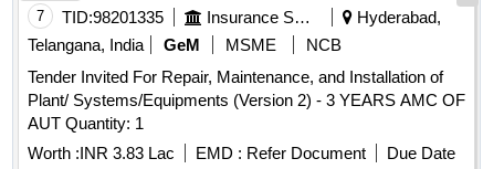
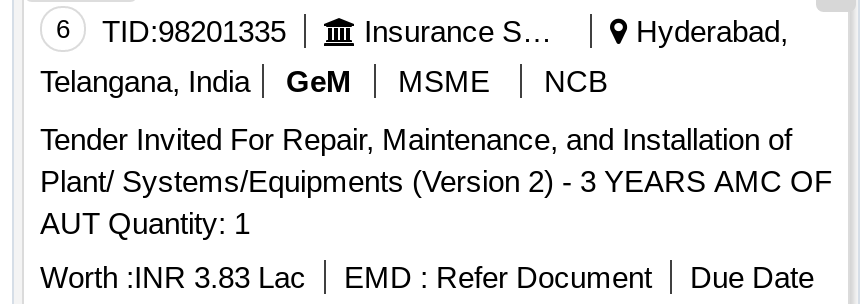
[36,8,164,27] 7 TID:98201335 -> [56,14,286,48] 6 TID:98201335

